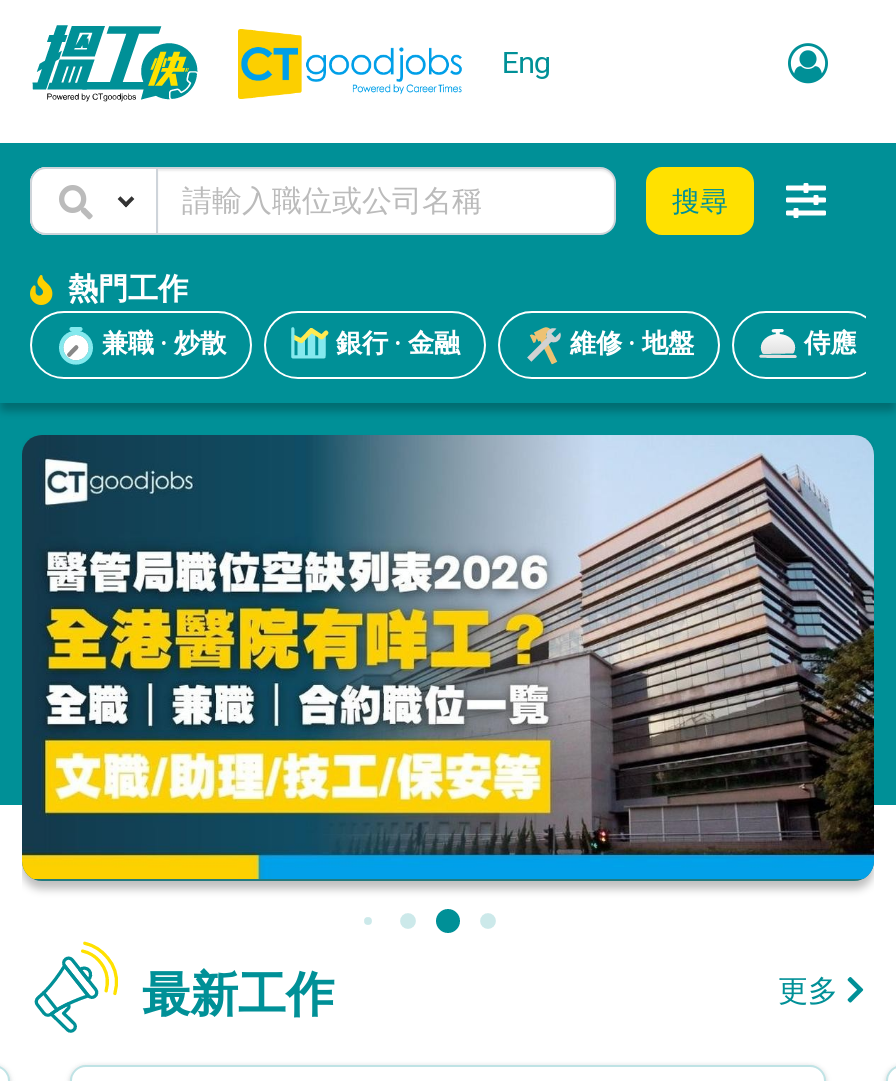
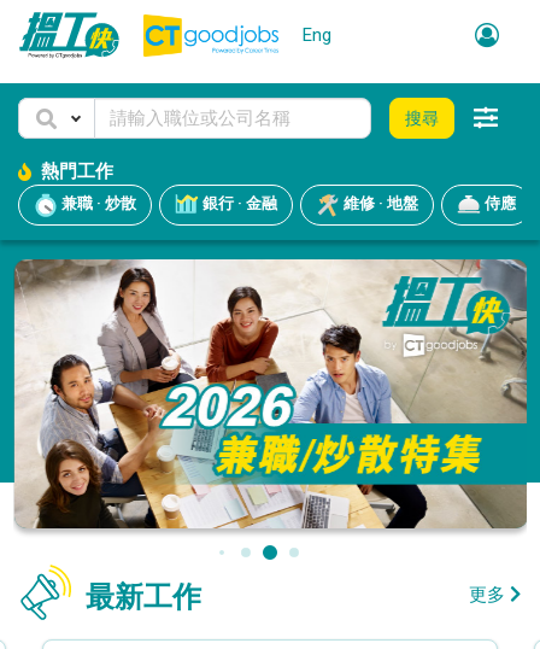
[20,433,876,883] [image] -> [13,258,528,530] [image]

